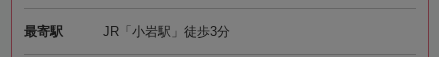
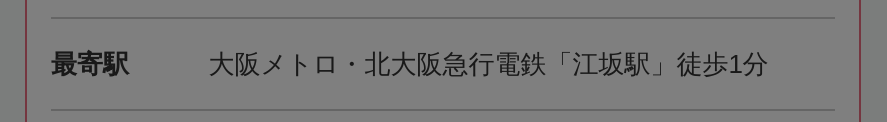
[103,24,230,39] JR「小岩駅」徒歩3分 -> [208,48,768,78] 大阪メトロ・北大阪急行電鉄「江坂駅」徒歩1分

